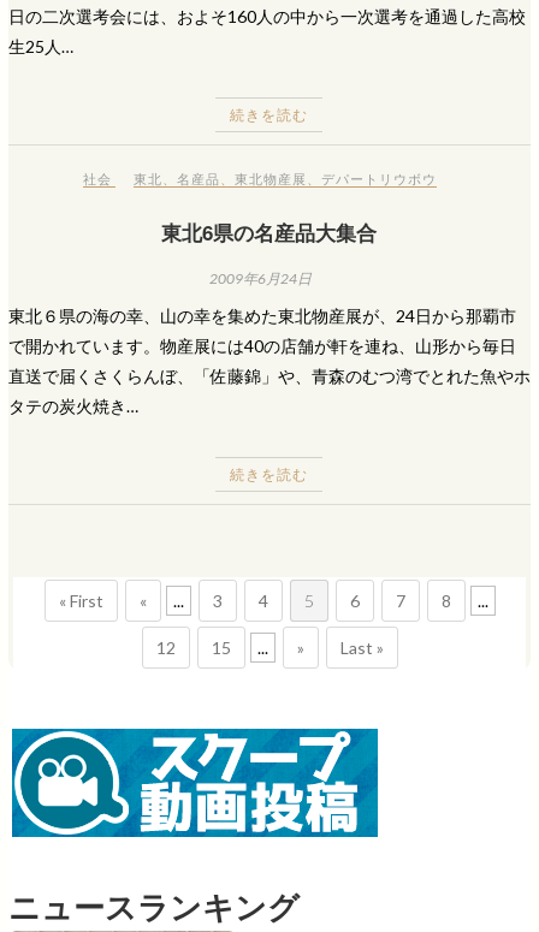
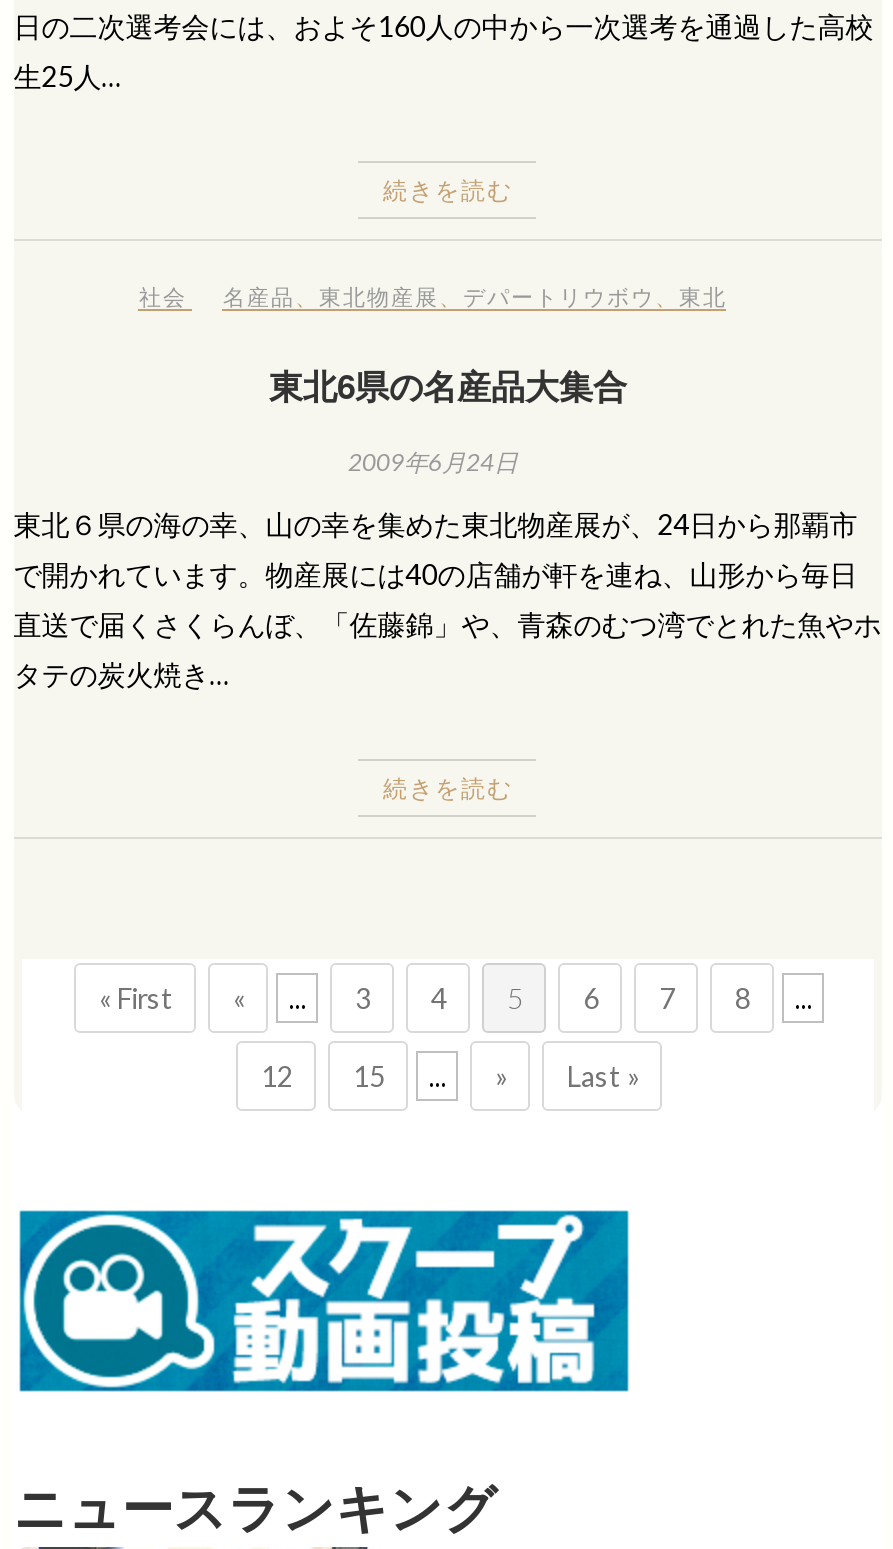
[134,171,437,186] 東北、名産品、東北物産展、デパートリウボウ -> [223,283,727,309] 名産品、東北物産展、デパートリウボウ、東北

